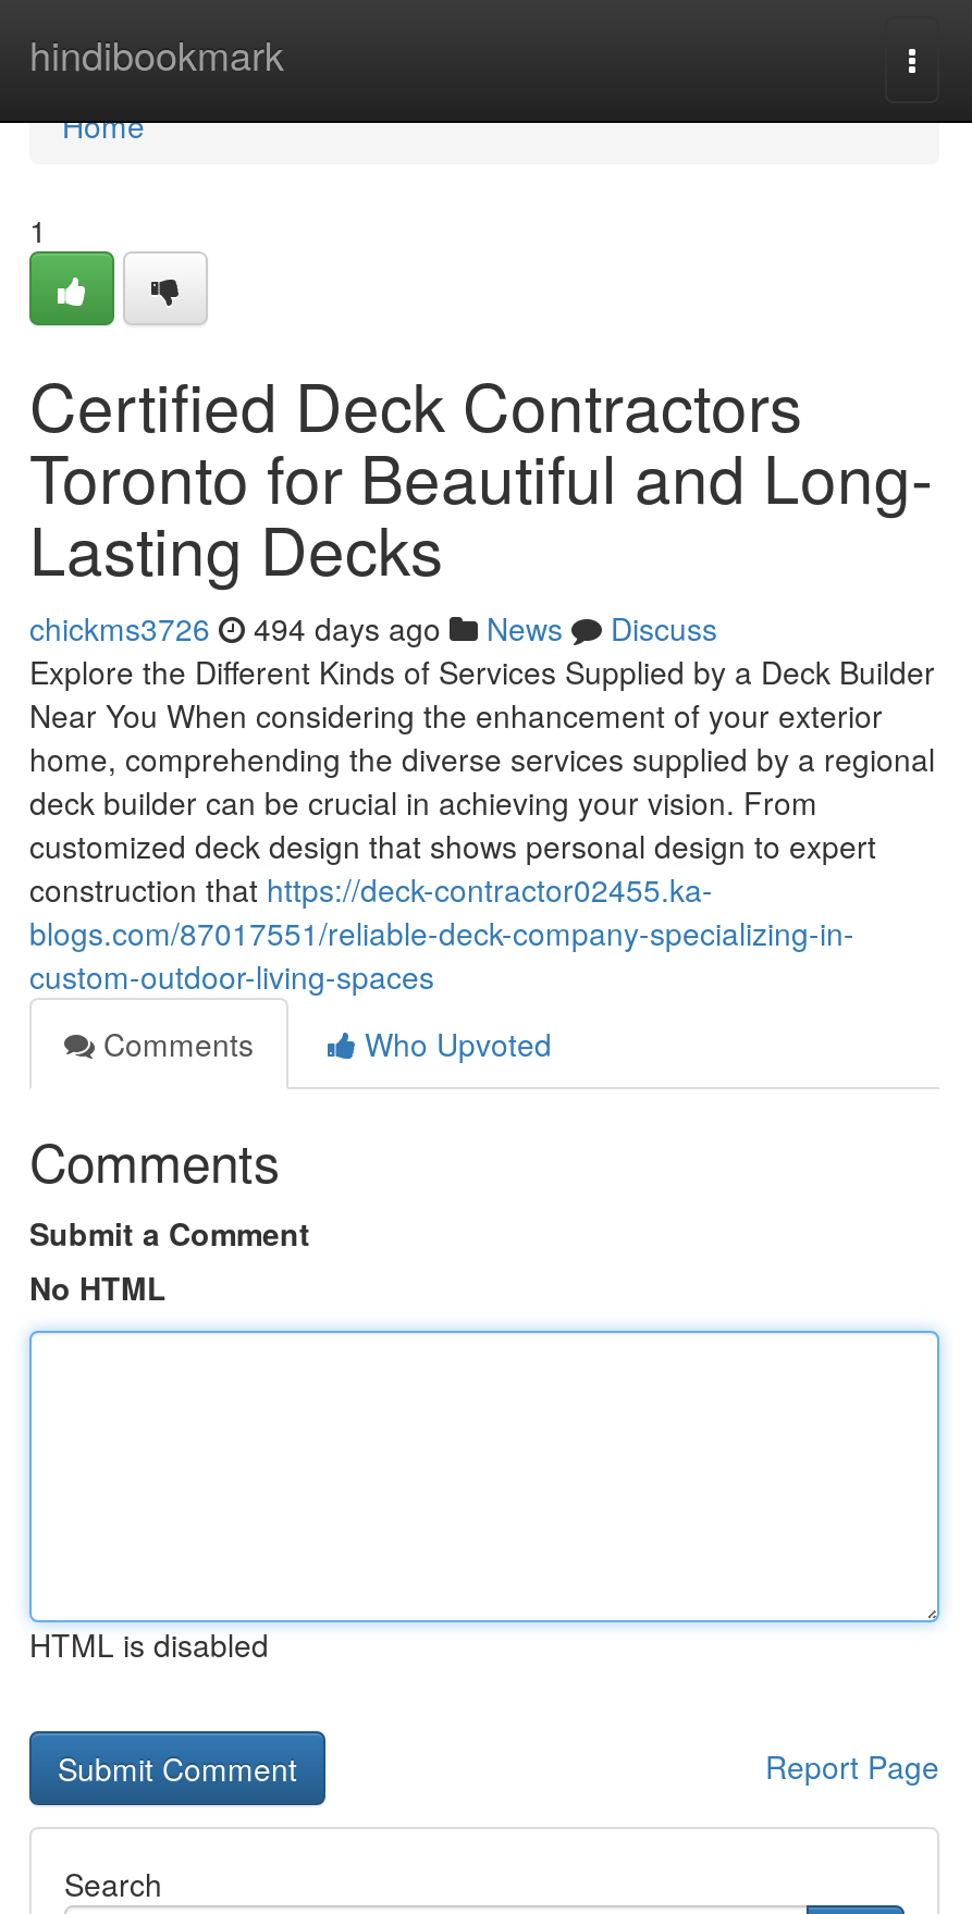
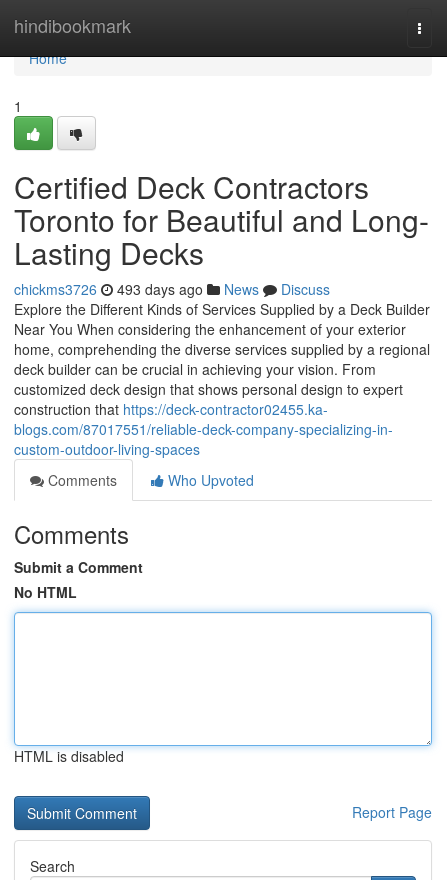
[29,606,717,650] chickms3726 494 days ago News Discuss -> [14,279,330,299] chickms3726 493 days ago News Discuss

